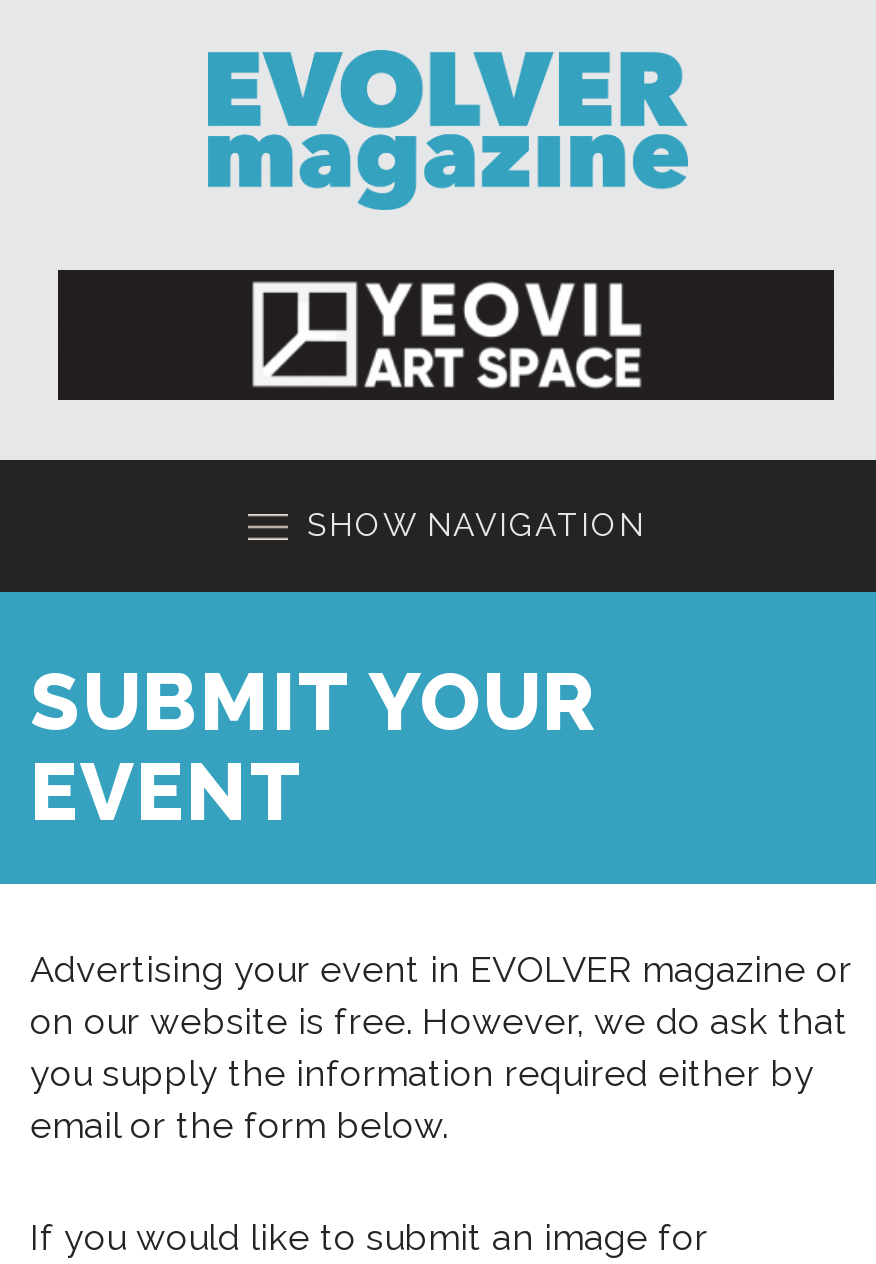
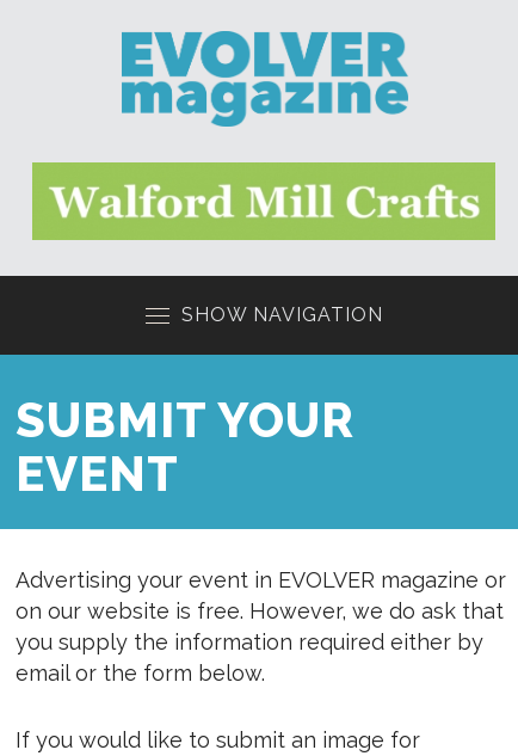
[56,268,836,402] [image] -> [31,161,497,241] [image]

